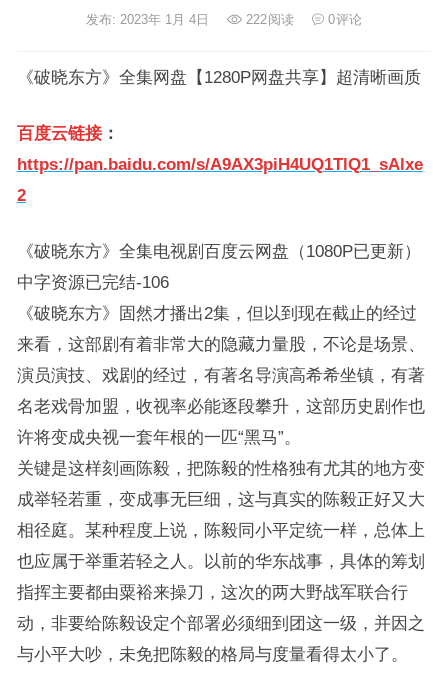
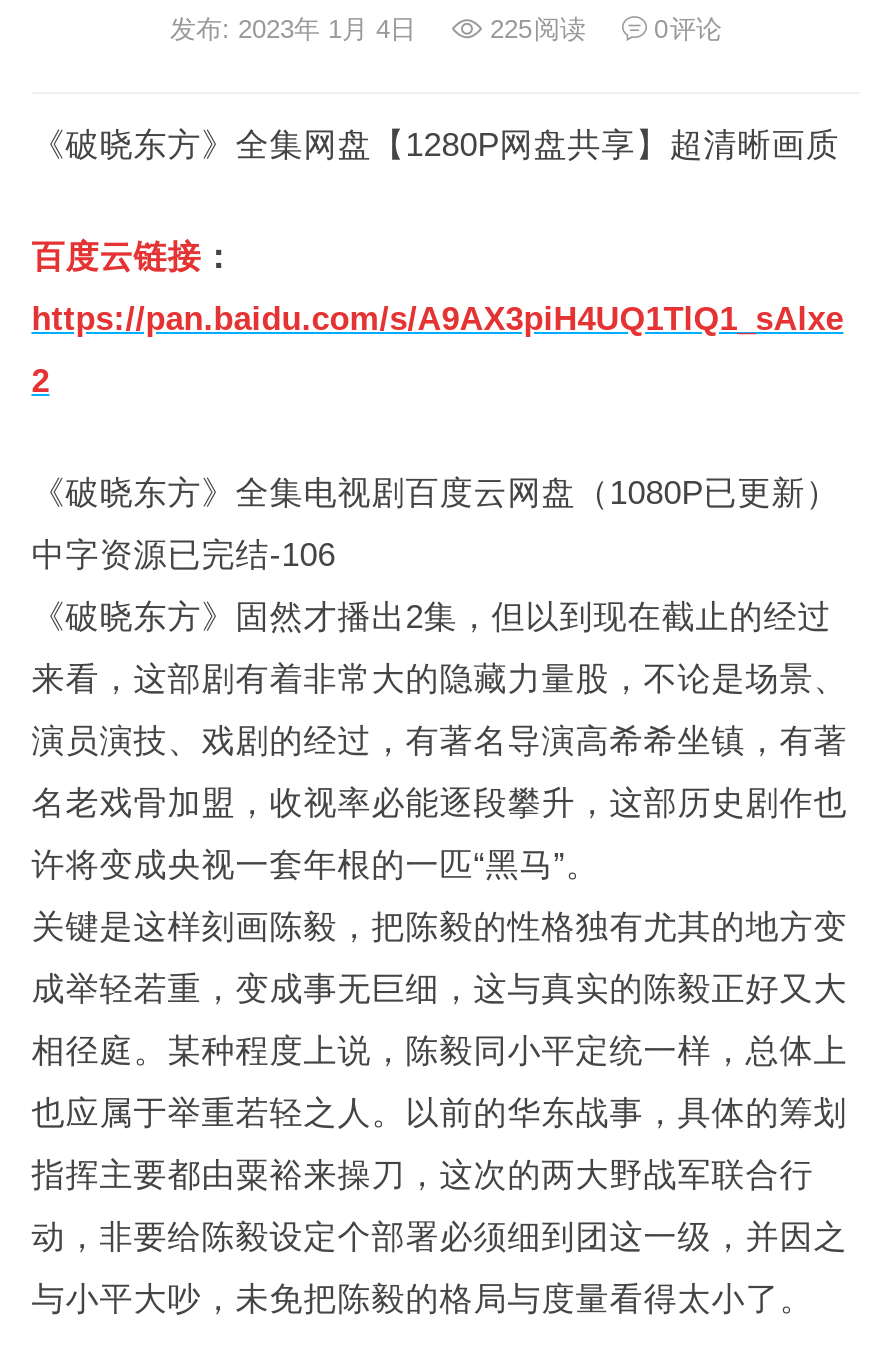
[86,12,362,27] 发布: 2023年 1月 4日 222阅读 0评论 -> [170,14,722,44] 发布: 2023年 1月 4日 225阅读 0评论

